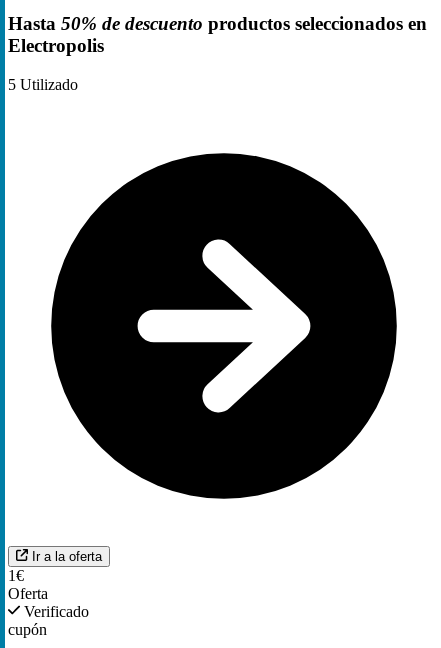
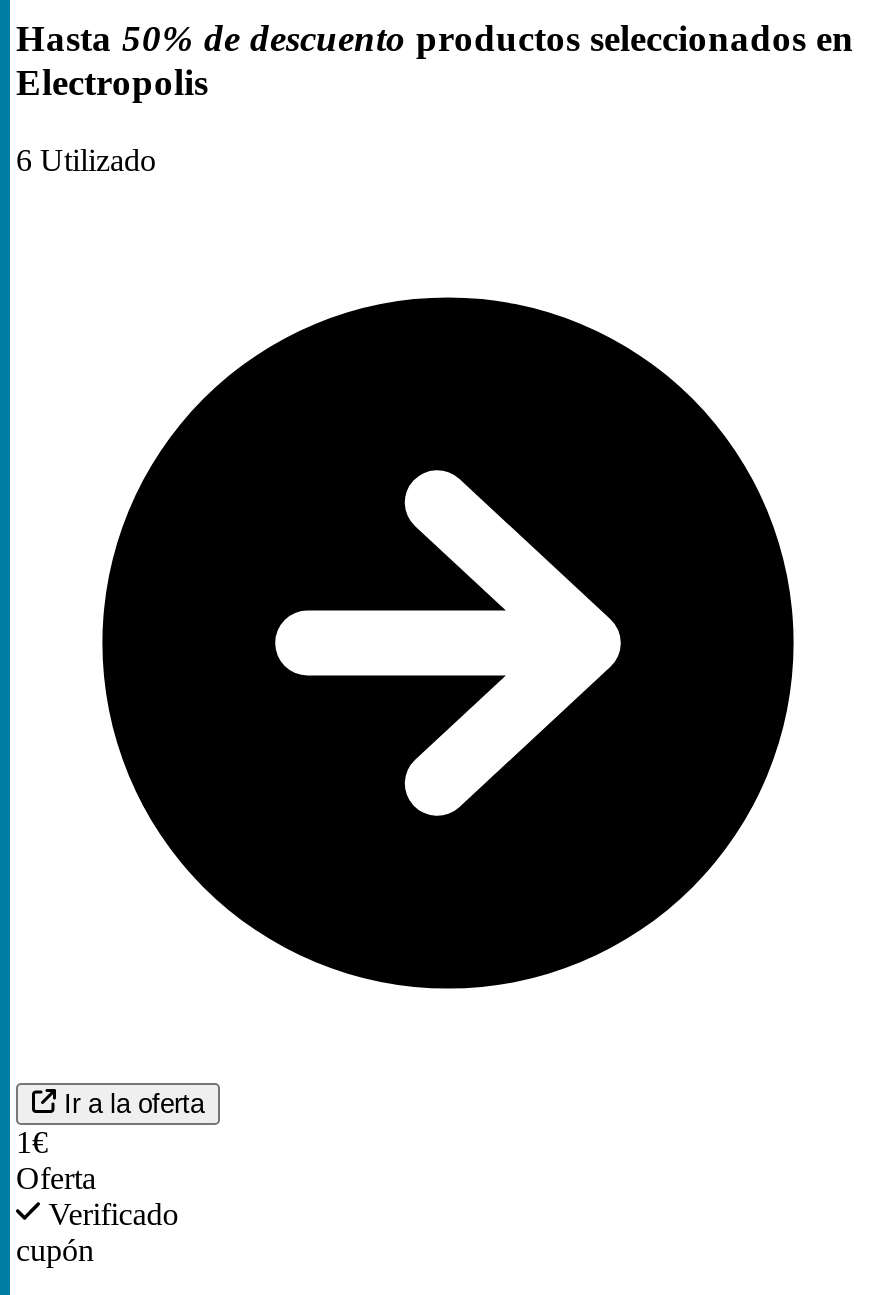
[8,76,78,93] 5 Utilizado -> [16,143,156,177] 6 Utilizado

